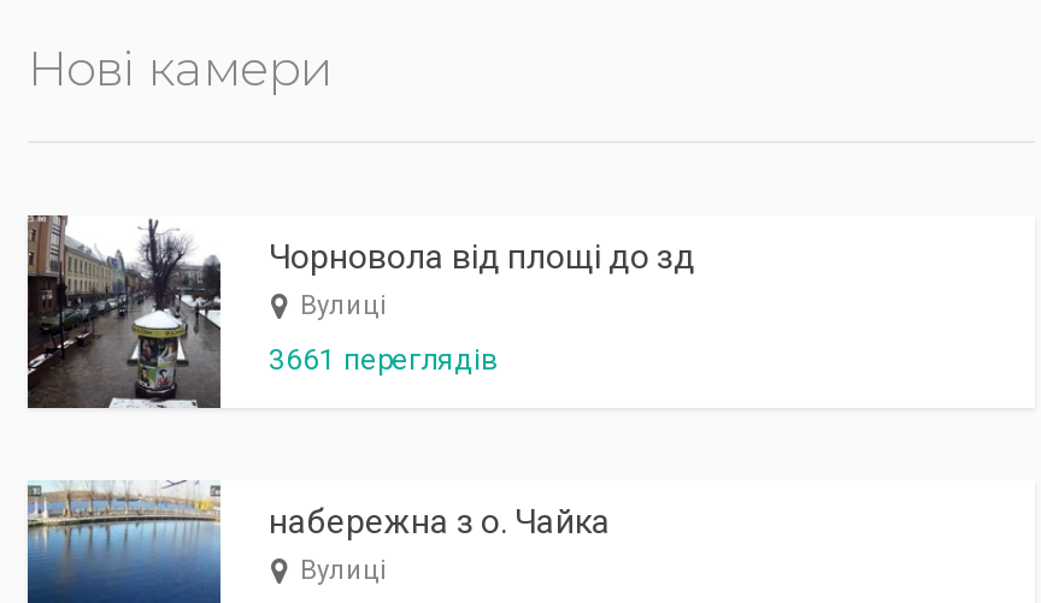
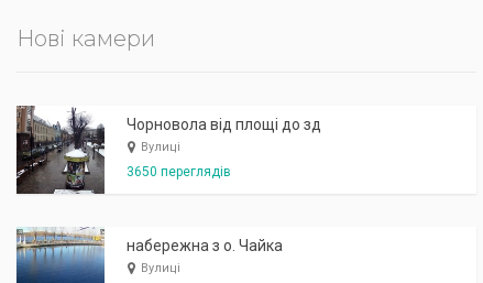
[269,343,498,377] 3661 переглядів -> [127,164,231,179] 3650 переглядів

